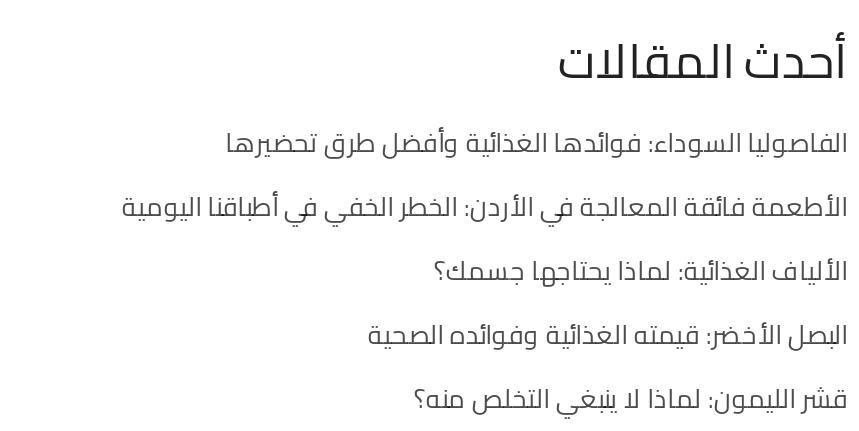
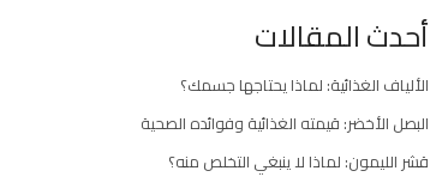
[122,118,848,230] الفاصوليا السوداء: فوائدها الغذائية وأفضل طرق تحضيرها | الأطعمة فائقة المعالجة في الأردن: الخطر الخفي في أطباقنا اليومية -> none

